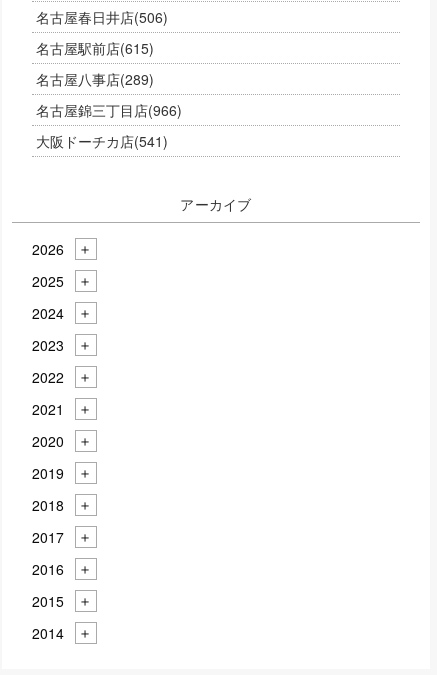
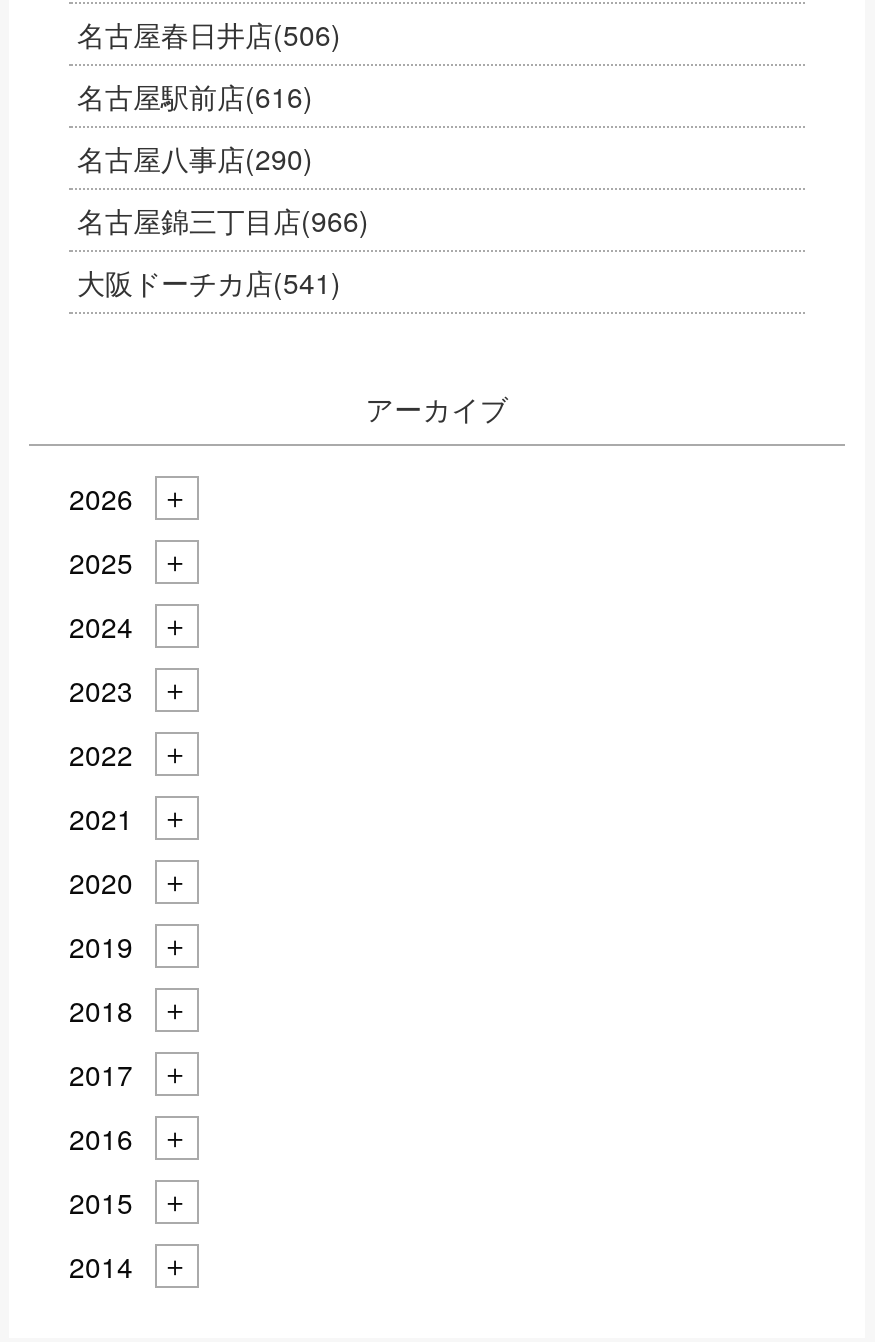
[36,38,154,58] 名古屋駅前店(615) -> [77,76,313,116] 名古屋駅前店(616)
[36,69,154,89] 名古屋八事店(289) -> [77,138,313,178] 名古屋八事店(290)

